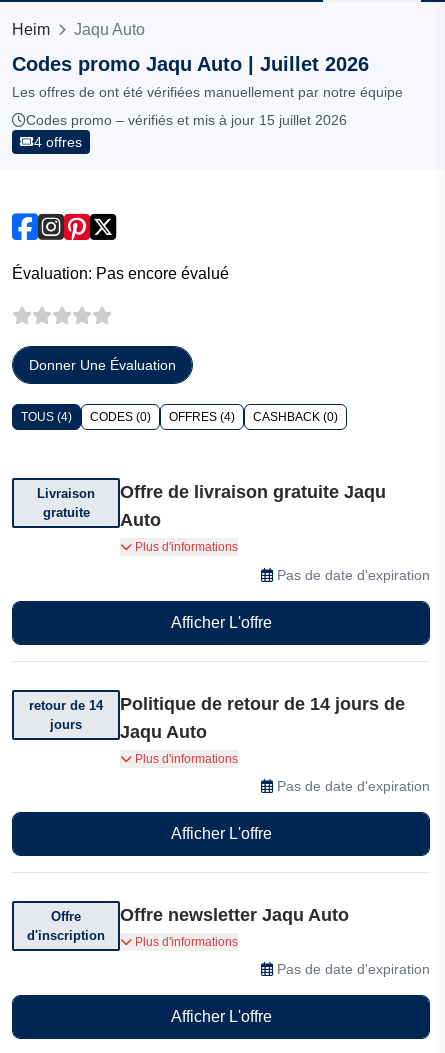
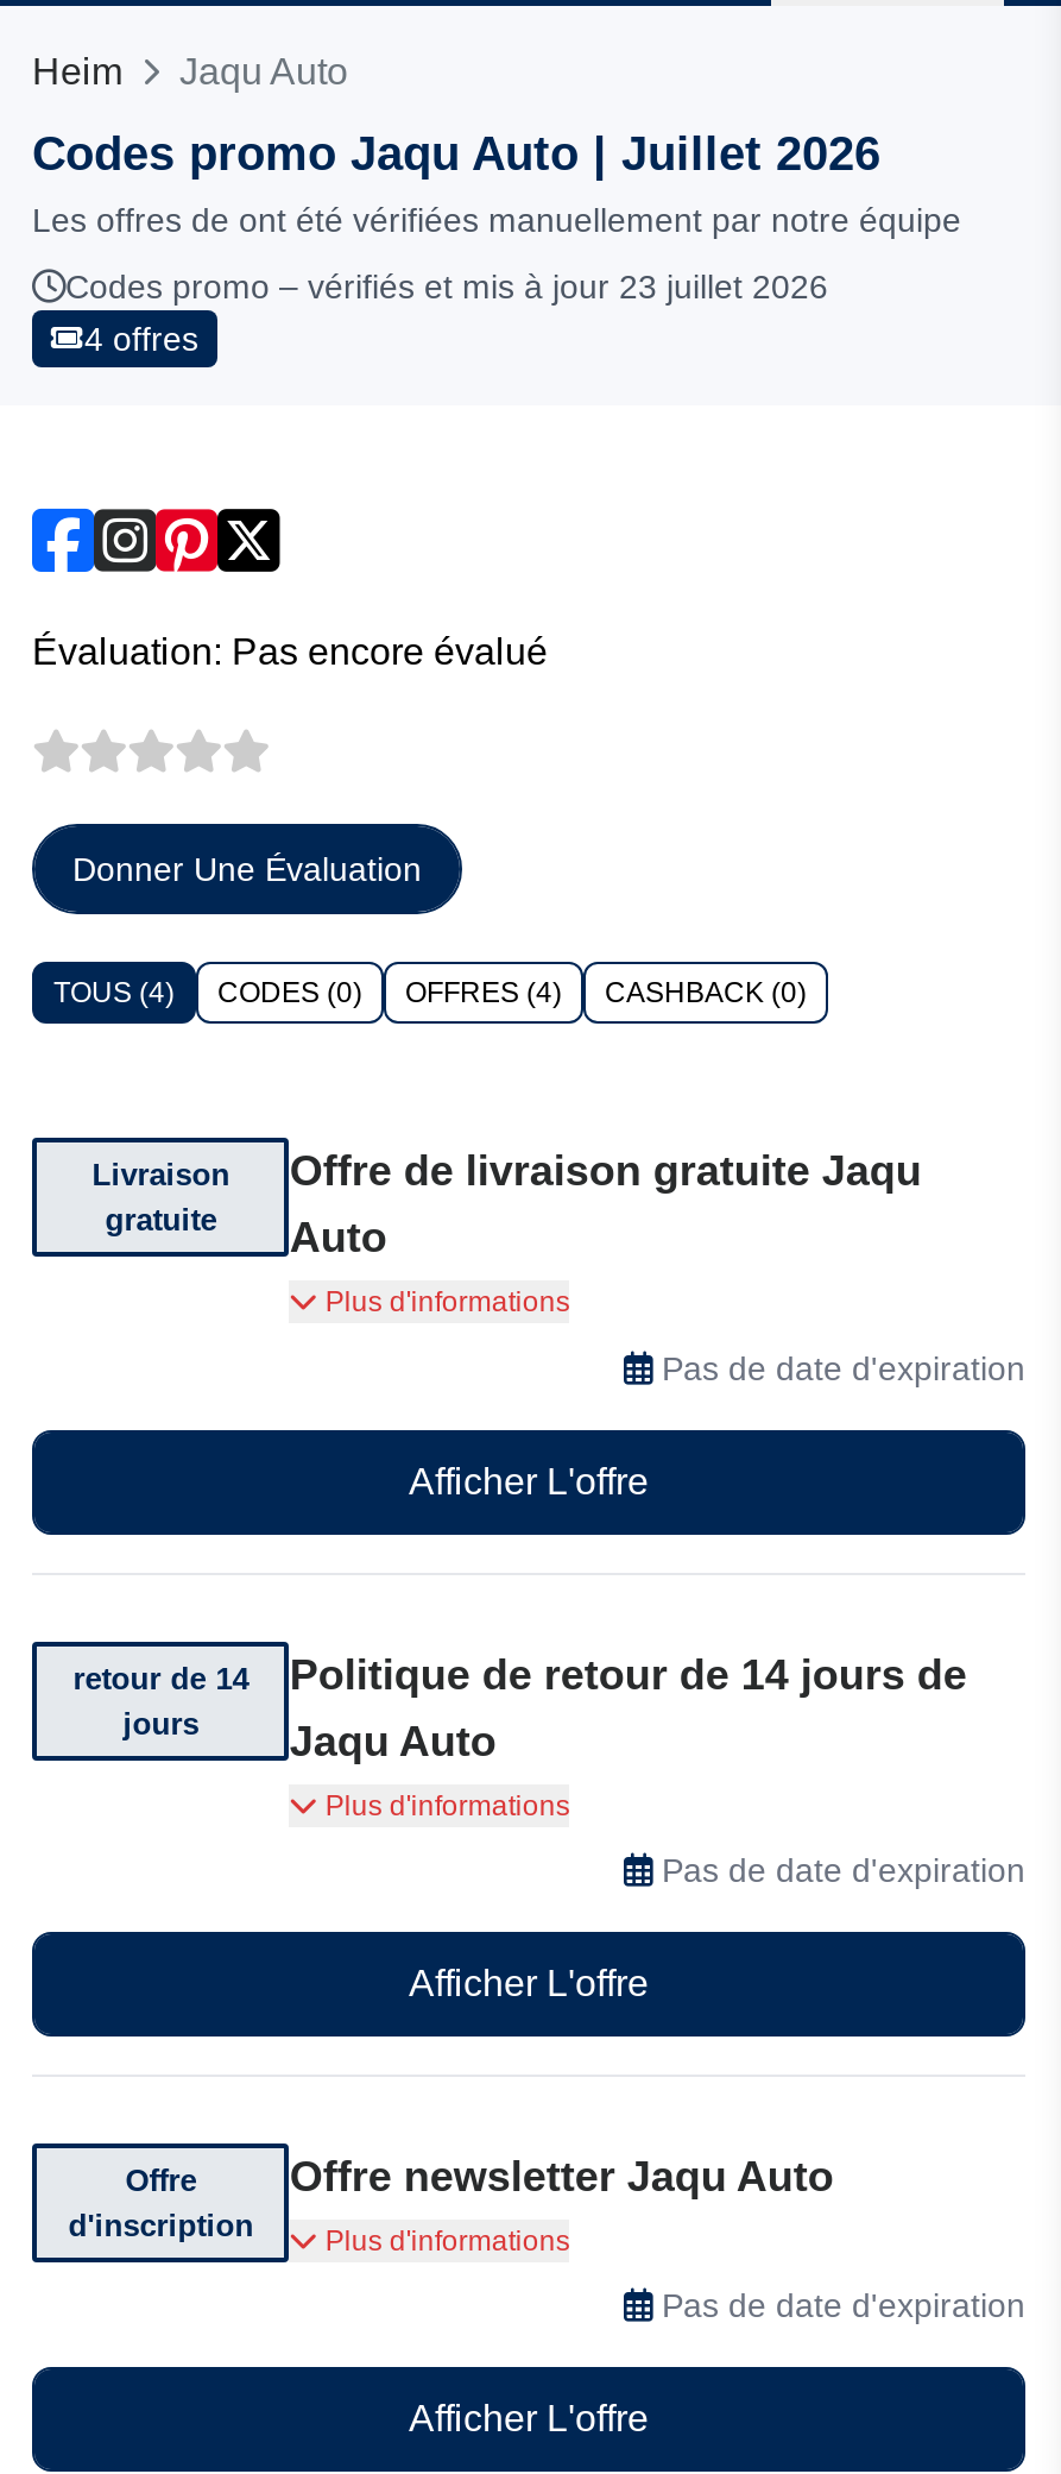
[26,112,347,128] Codes promo – vérifiés et mis à jour 15 juillet 2026 -> [65,268,828,306] Codes promo – vérifiés et mis à jour 23 juillet 2026

